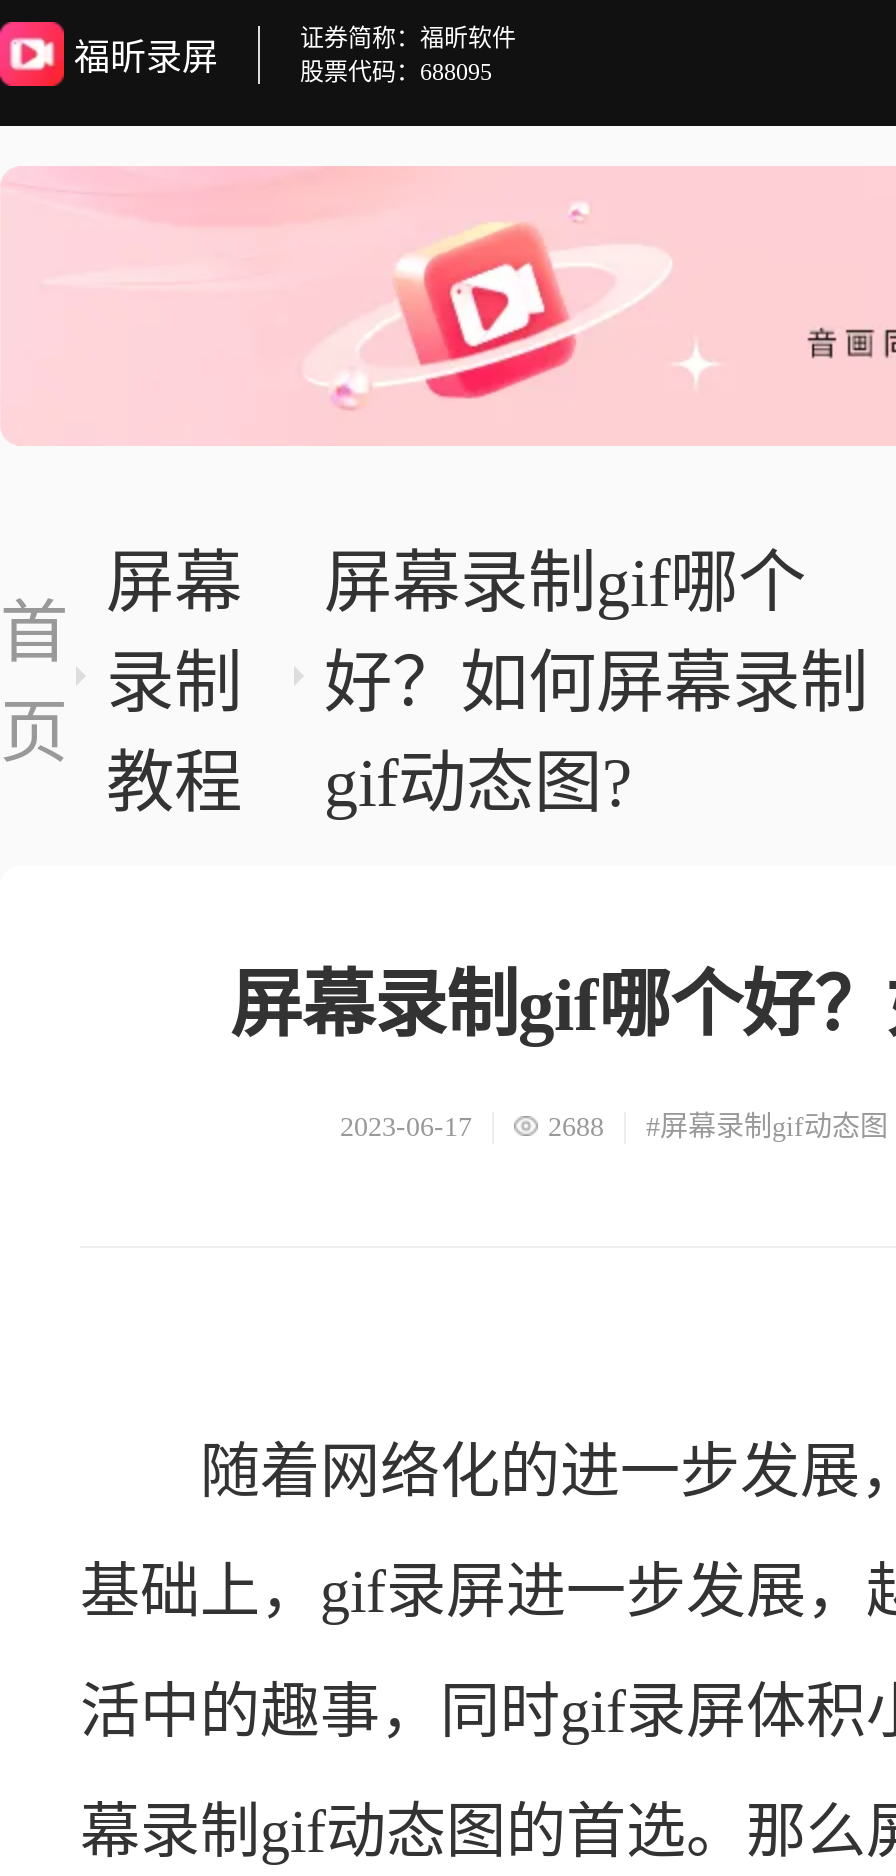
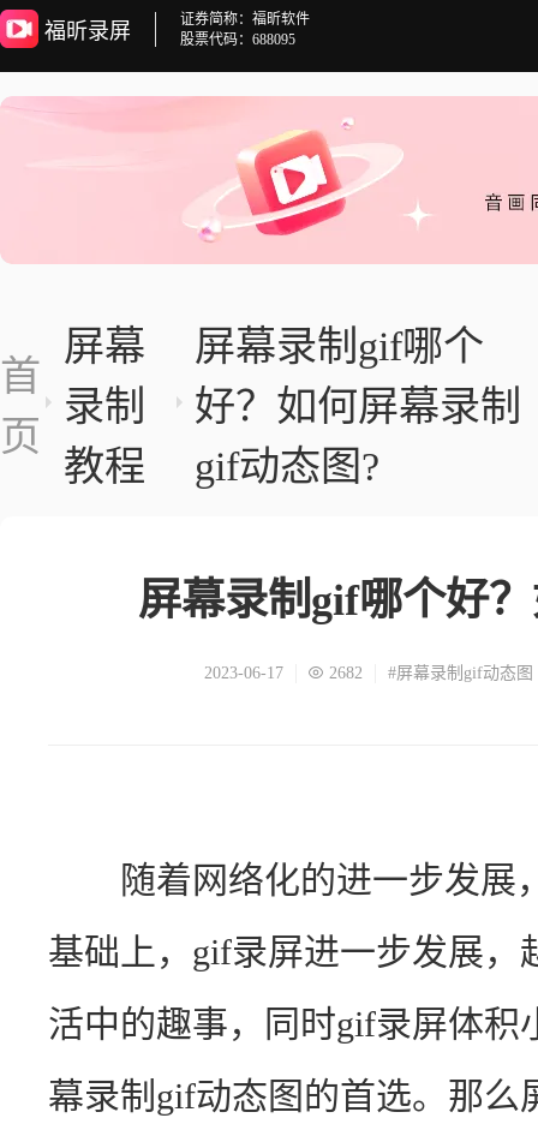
[548,1112,888,1142] 2688 #屏幕录制gif动态图 -> [329,664,533,682] 2682 #屏幕录制gif动态图

